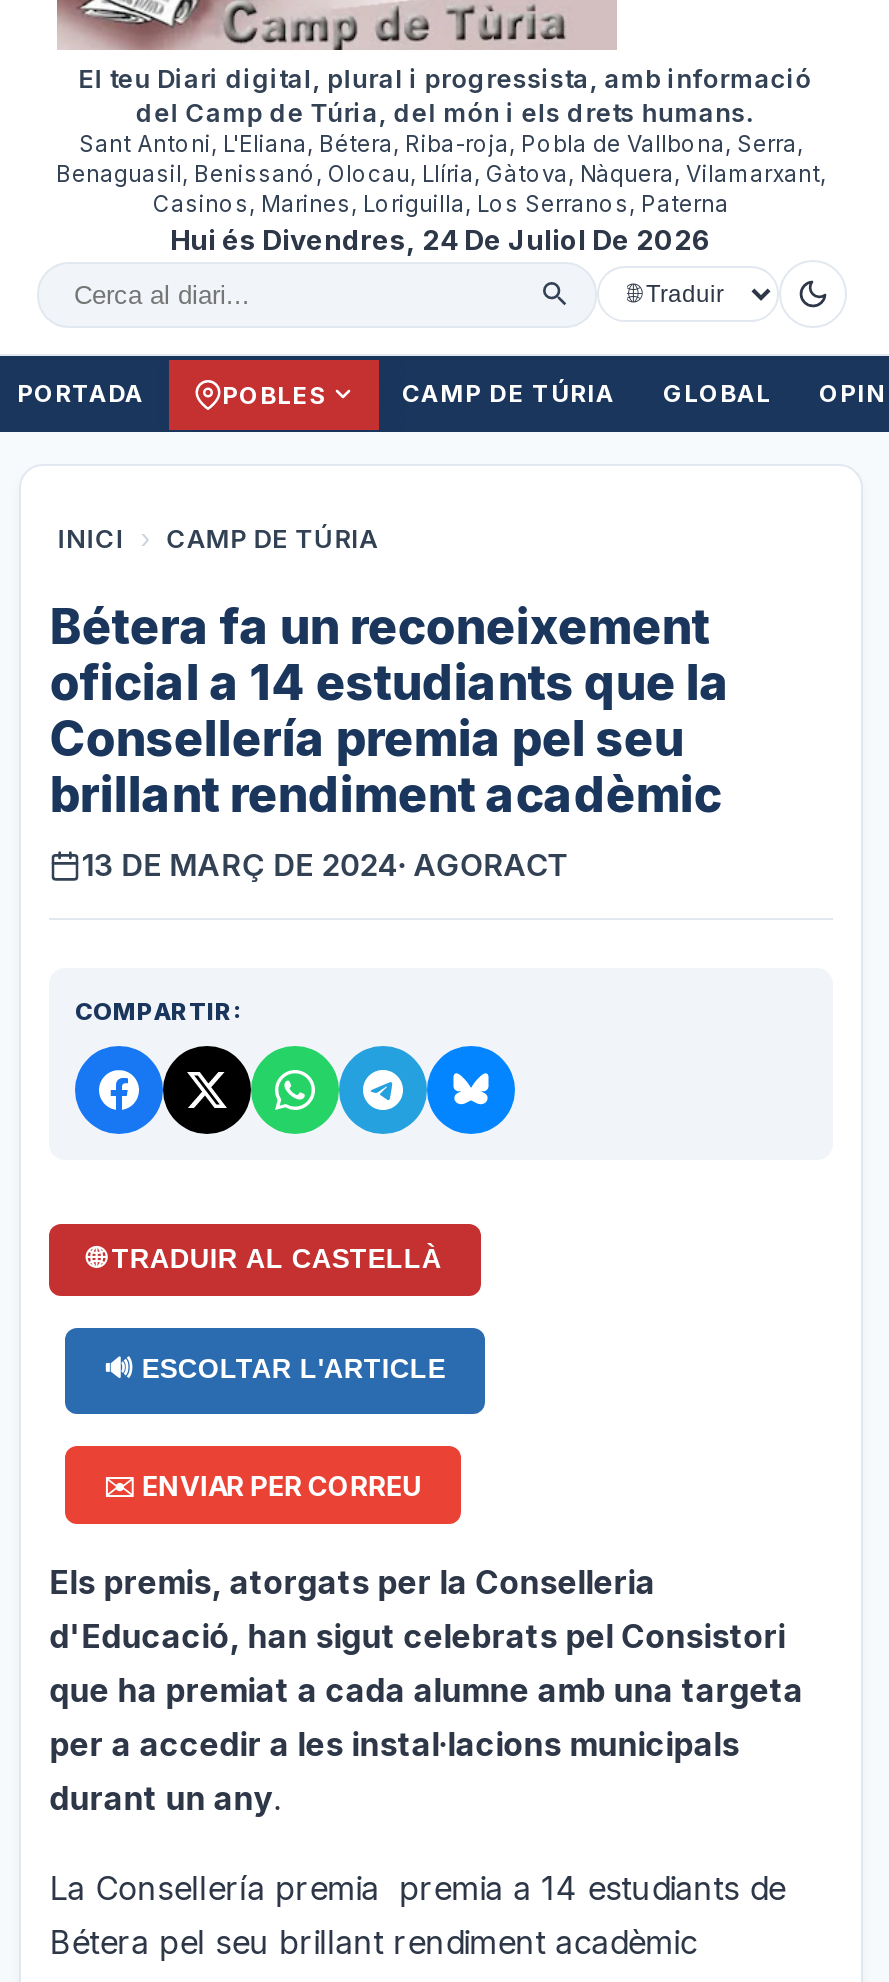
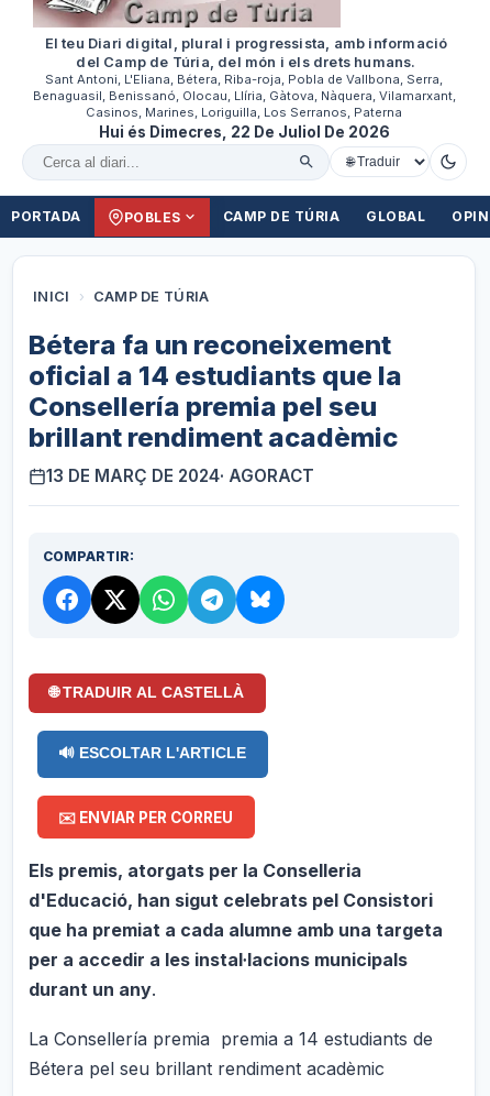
[170,225,712,257] Hui és Divendres, 24 De Juliol De 2026 -> [98,124,389,141] Hui és Dimecres, 22 De Juliol De 2026

